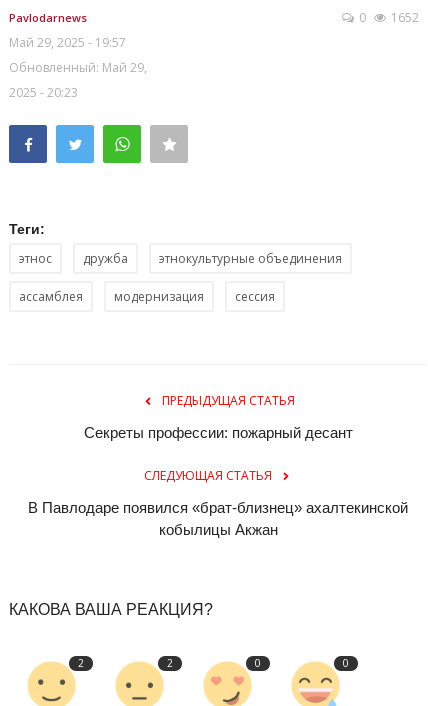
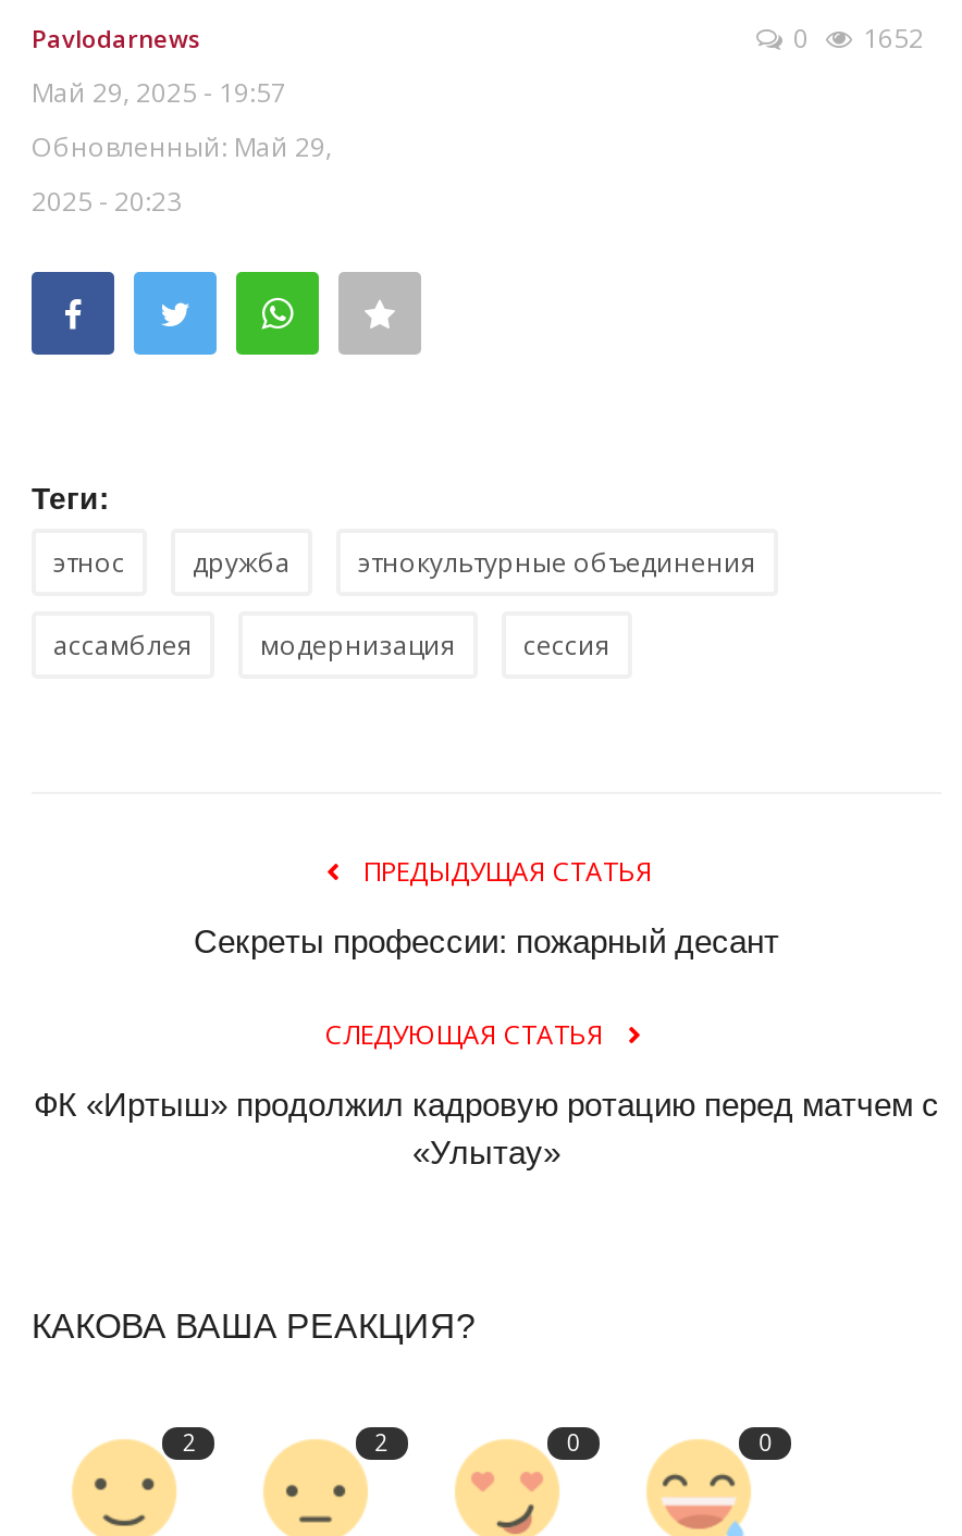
[28,499,408,538] В Павлодаре появился «брат-близнец» ахалтекинской | кобылицы Акжан -> [34,1085,939,1170] ФК «Иртыш» продолжил кадровую ротацию перед матчем с | «Улытау»

